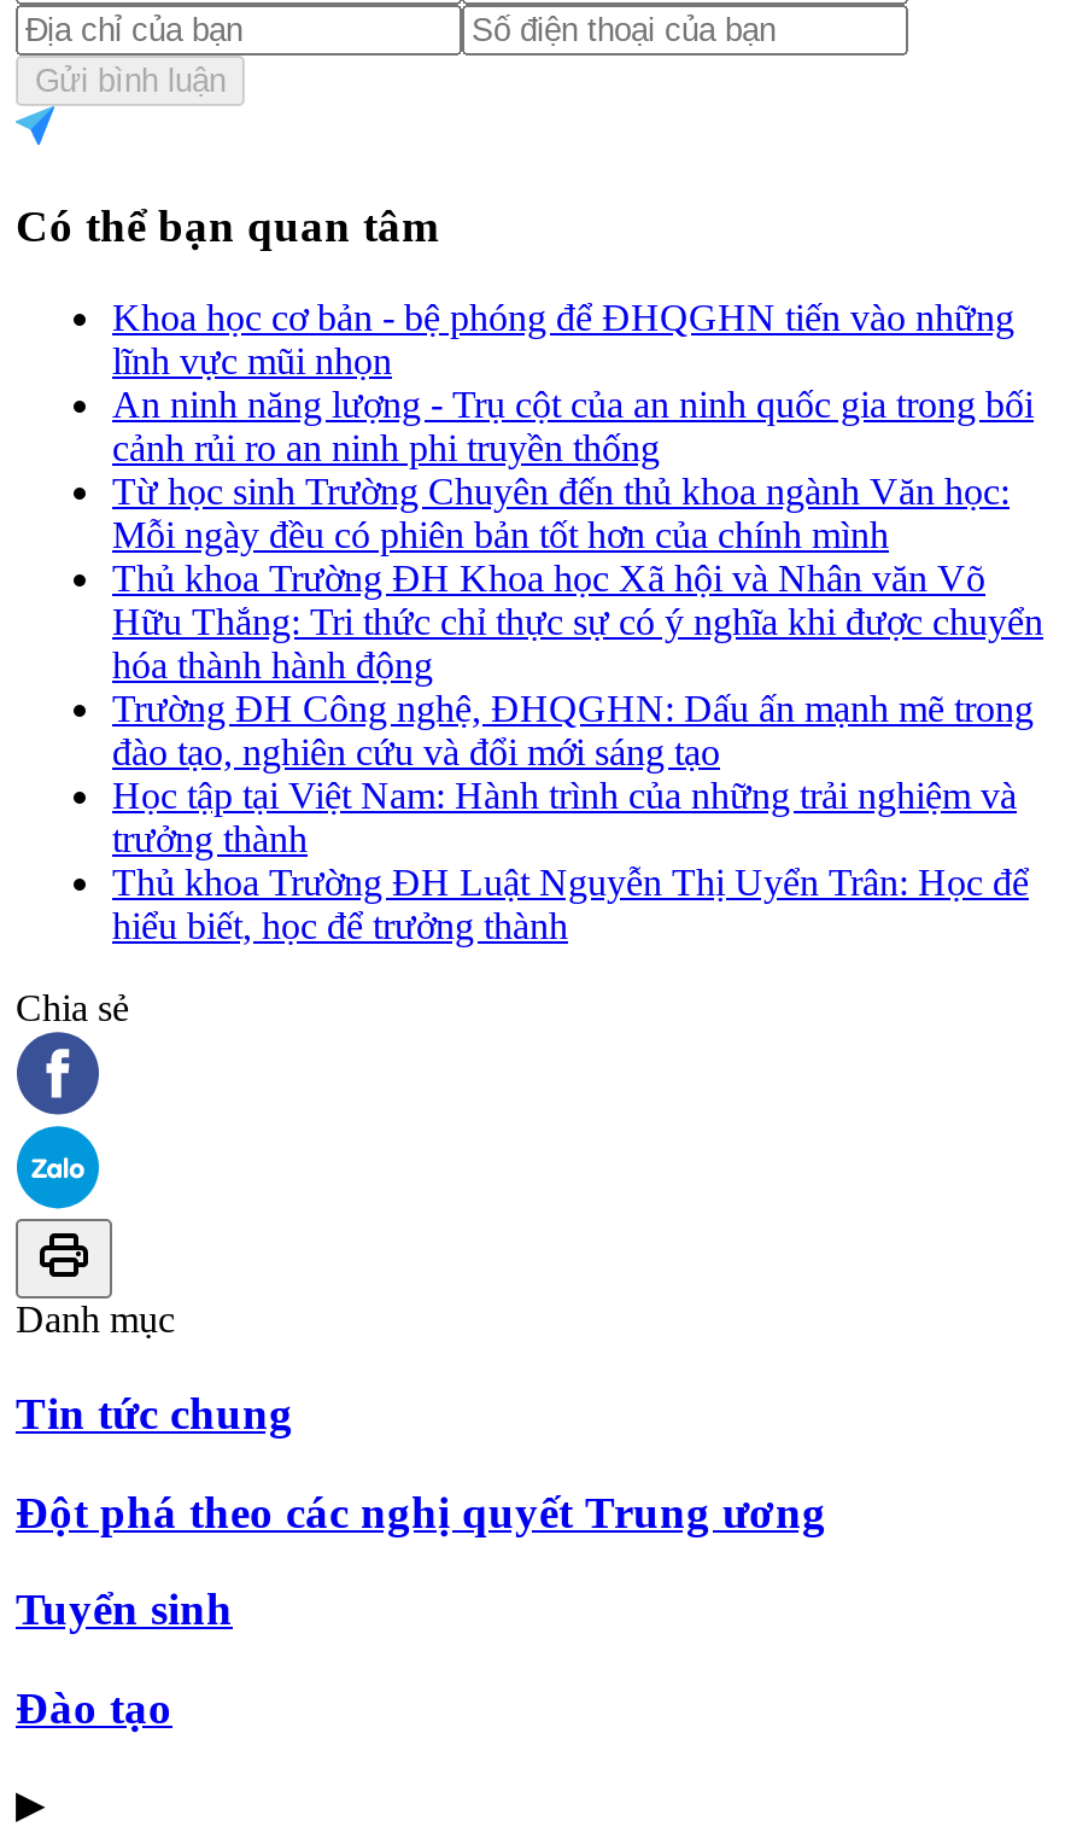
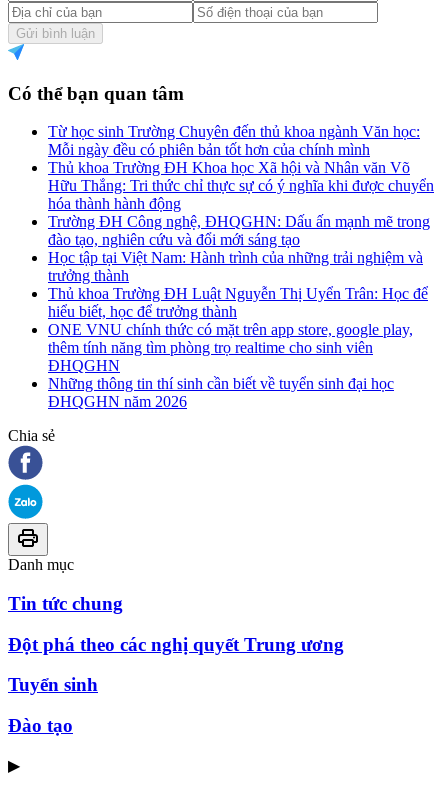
[112,297,1034,469] Khoa học cơ bản - bệ phóng để ĐHQGHN tiến vào những | lĩnh vực mũi nhọn | An ninh năng lượng - Trụ cột của an ninh quốc gia trong bối | cảnh rủi ro an ninh phi truyền thống -> none
moved [112,471,1043,947] -> [48,123,434,320]: Từ học sinh Trường Chuyên đến thủ khoa ngành Văn học: | Mỗi ngày đều có phiên bản tốt hơn của chính mình | Thủ khoa Trường ĐH Khoa học Xã hội và Nhân văn Võ | ... | Thủ khoa Trường ĐH Luật Nguyễn Thị Uyển Trân: Học để | hiểu biết, học để trưởng thành
none -> [48,321,413,410] ONE VNU chính thức có mặt trên app store, google play, | thêm tính năng tìm phòng trọ realtime cho sinh viên | ĐHQGHN | Những thông tin thí sinh cần biết về tuyển sinh đại học | ĐHQGHN năm 2026

